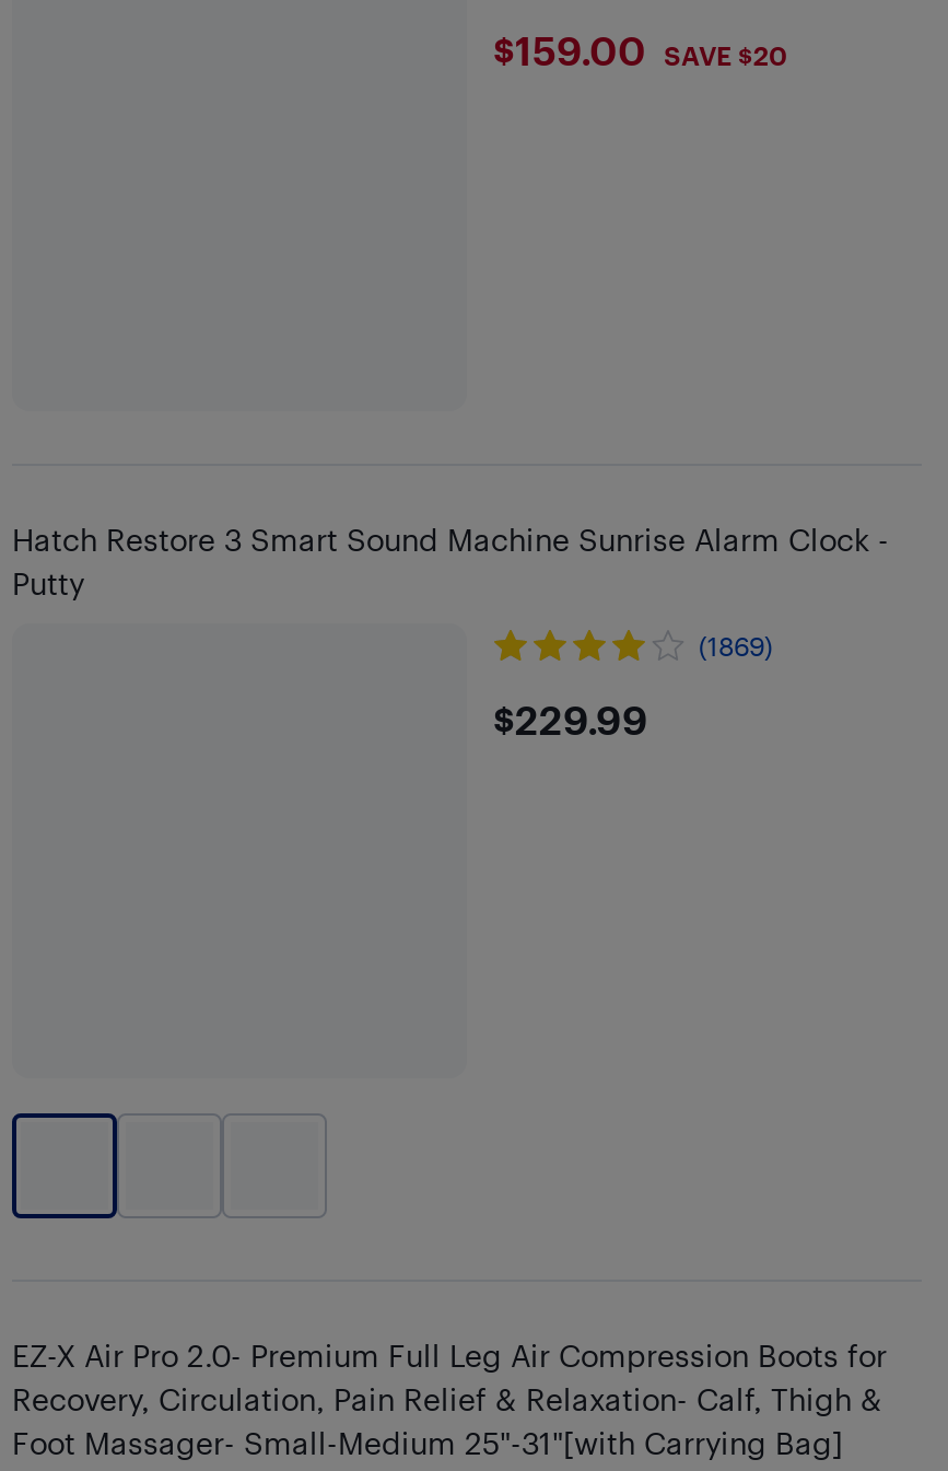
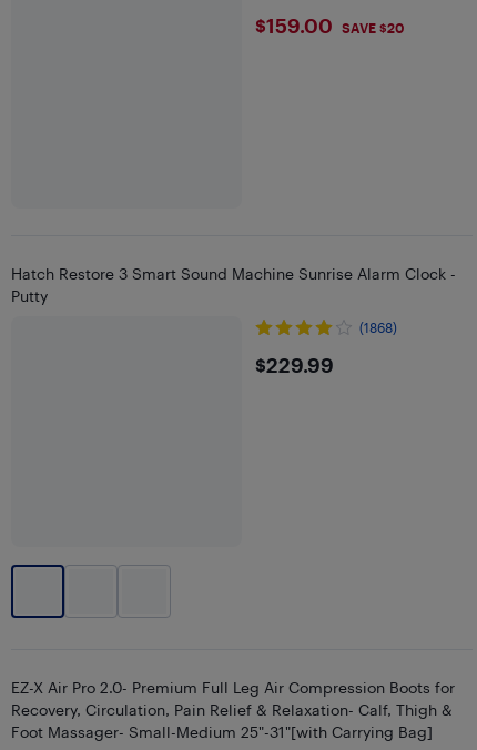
[699,630,773,660] (1869) -> [359,319,397,335] (1868)

